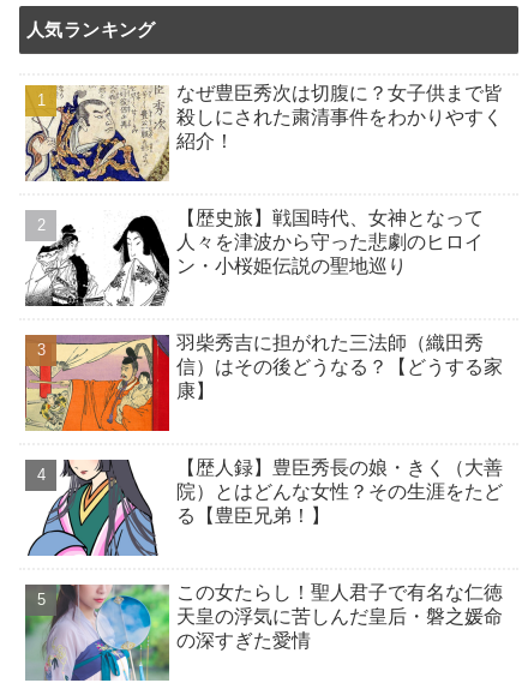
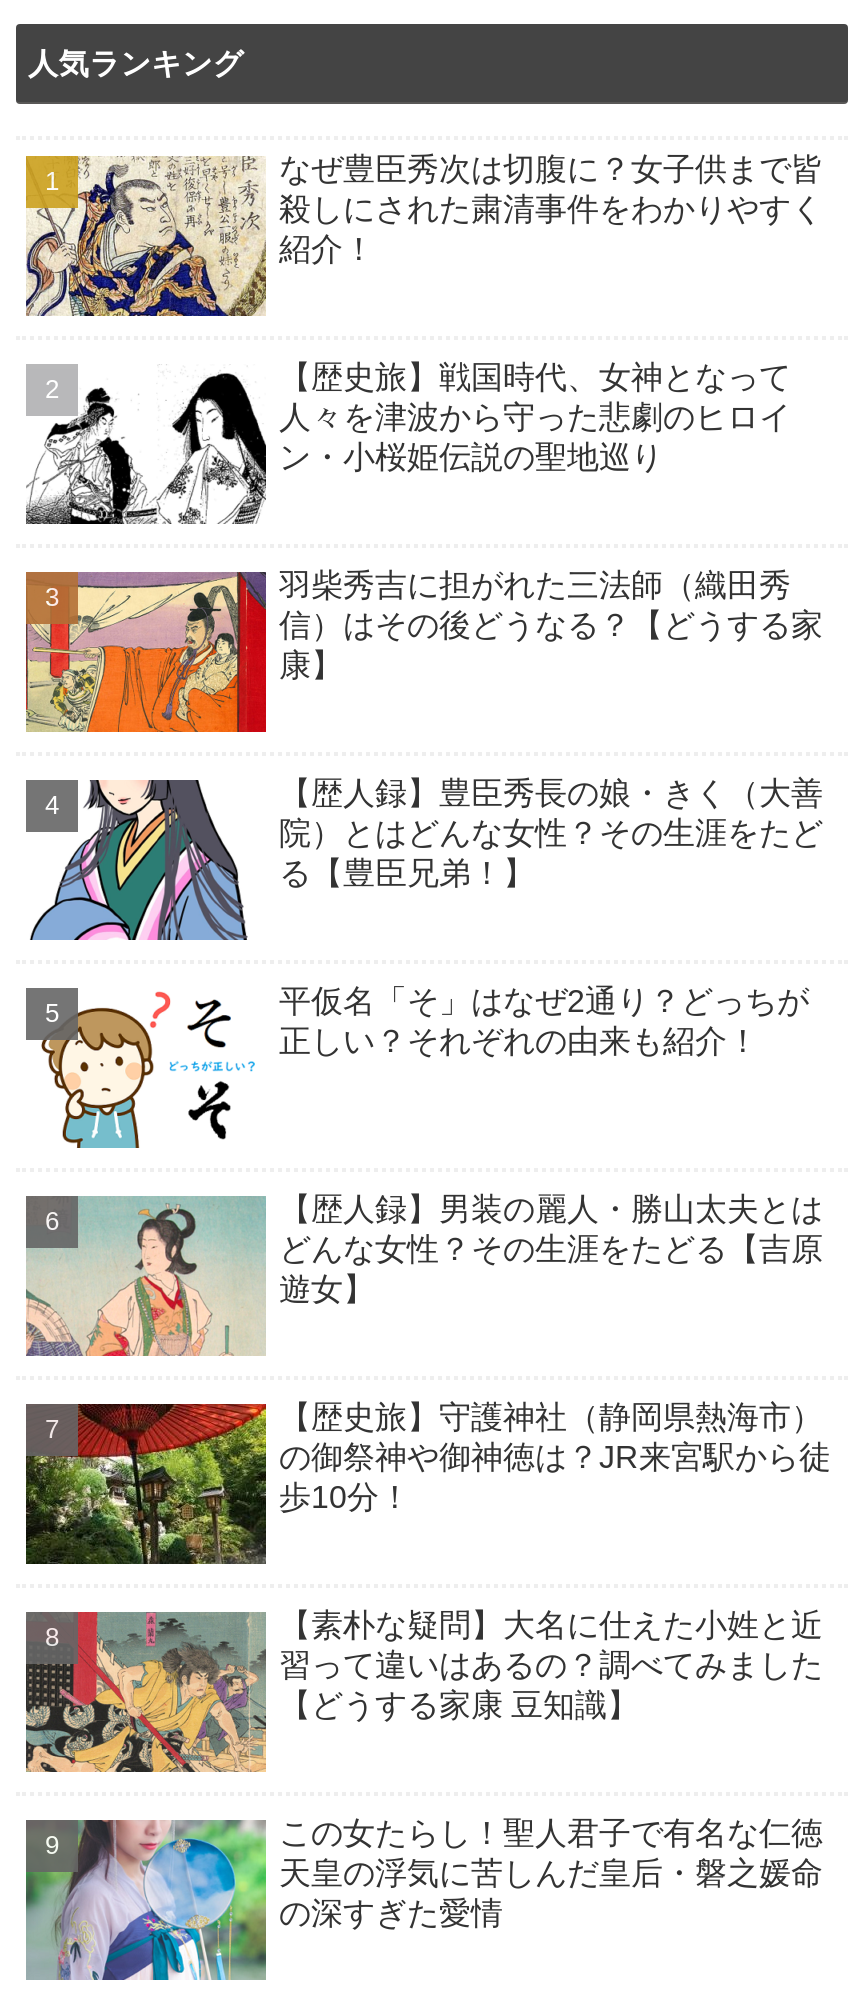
none -> [24,1193,823,1358] [image] | 【歴人録】男装の麗人・勝山太夫とは | どんな女性？その生涯をたどる【吉原 | 遊女】
none -> [24,1401,831,1566] [image] | 【歴史旅】守護神社（静岡県熱海市） | の御祭神や御神徳は？JR来宮駅から徒 | 歩10分！
none -> [24,1609,823,1774] [image] | 【素朴な疑問】大名に仕えた小姓と近 | 習って違いはあるの？調べてみました | 【どうする家康 豆知識】
none -> [26,985,809,1150] [image] | 平仮名「そ」はなぜ2通り？どっちが | 正しい？それぞれの由来も紹介！

